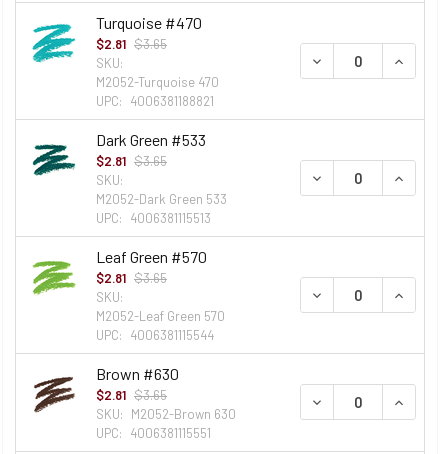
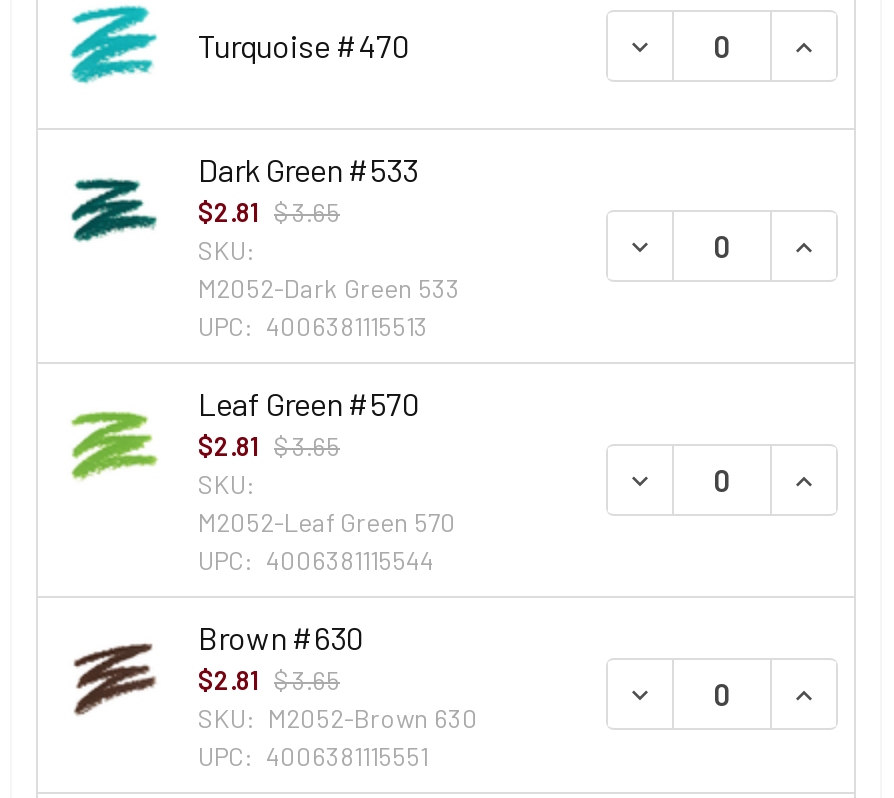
moved [32,23,76,63] -> [68,6,158,86]: [image]
[96,36,219,109] $2.81 $3.65 | SKU: | M2052-Turquoise 470 | UPC: 4006381188821 -> none

